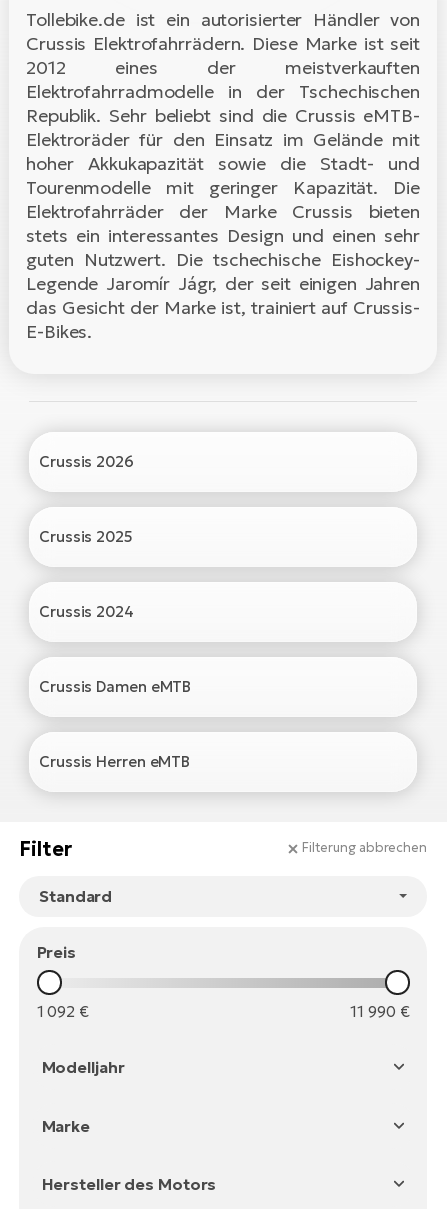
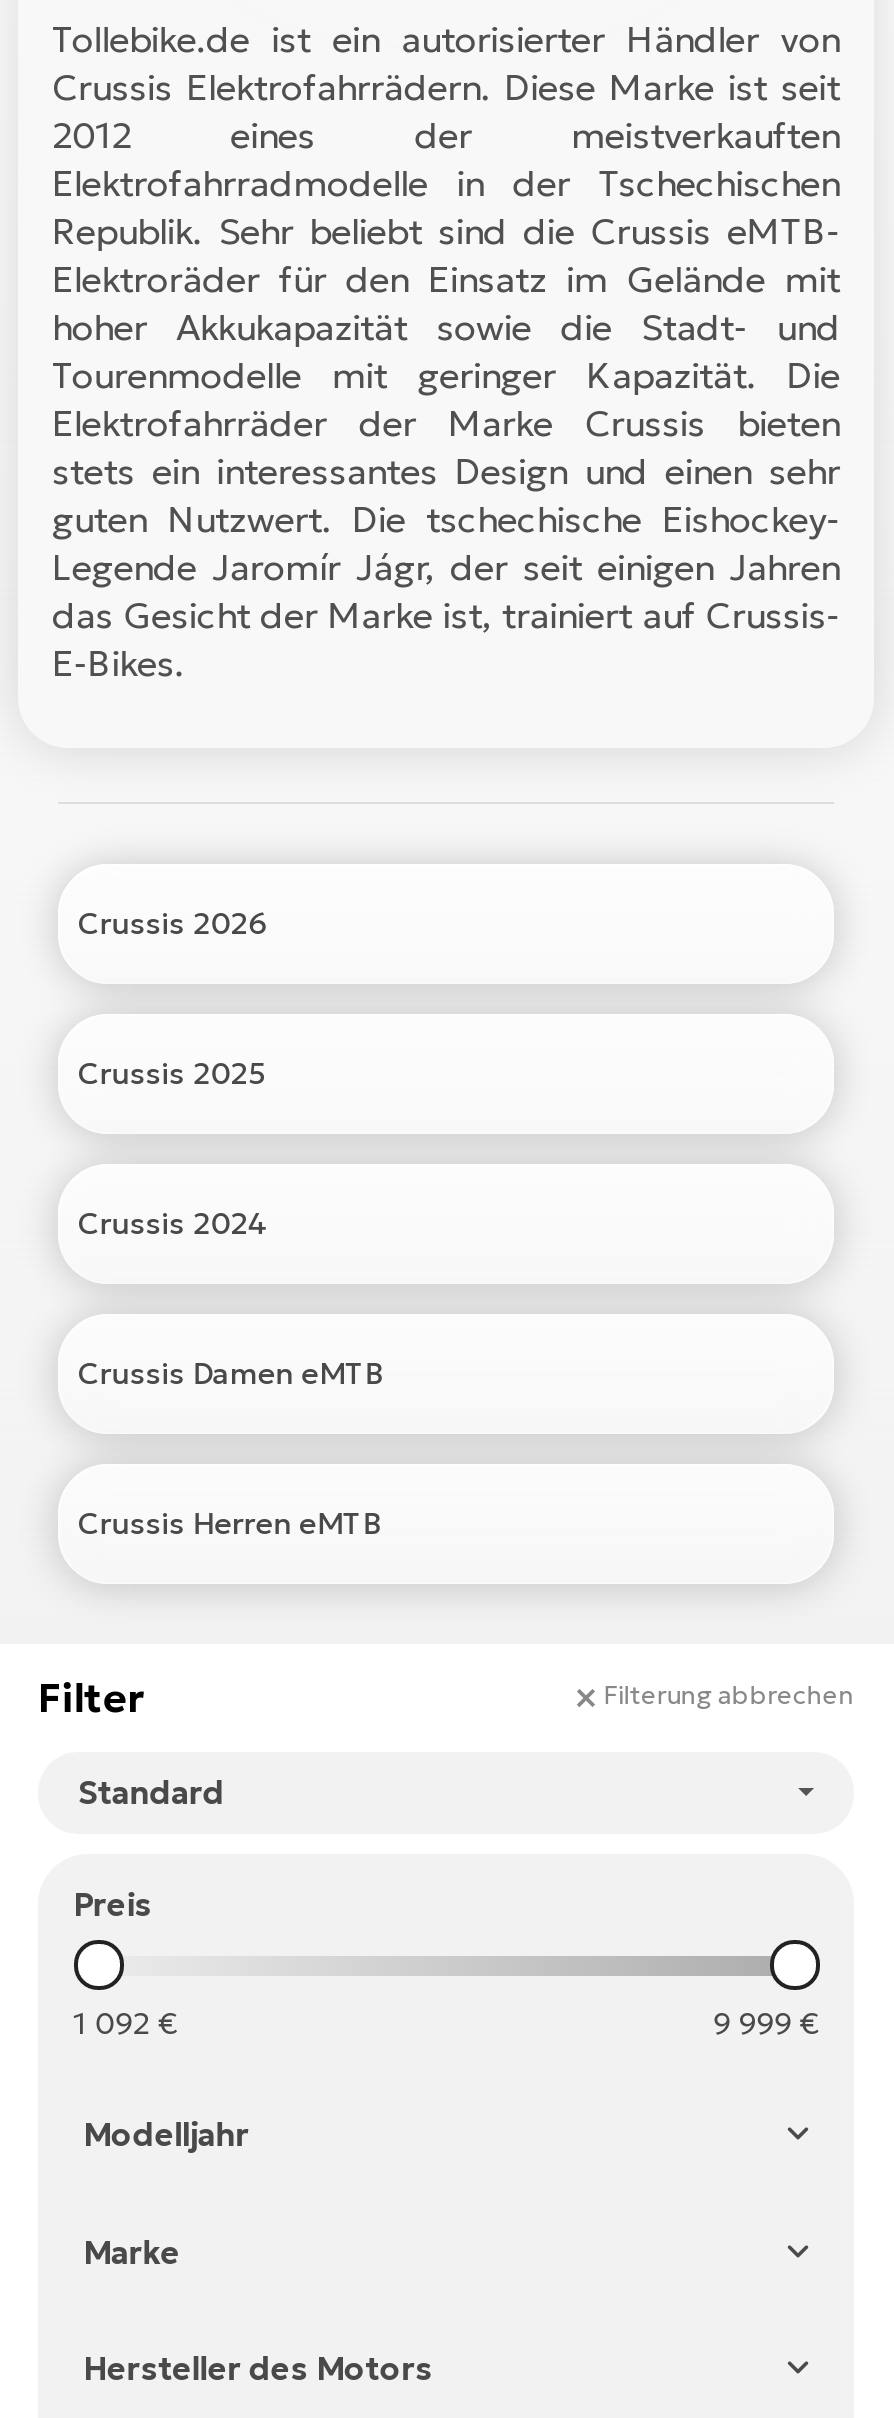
[350,1002,409,1021] 11 990 € -> [712,2005,819,2043] 9 999 €

